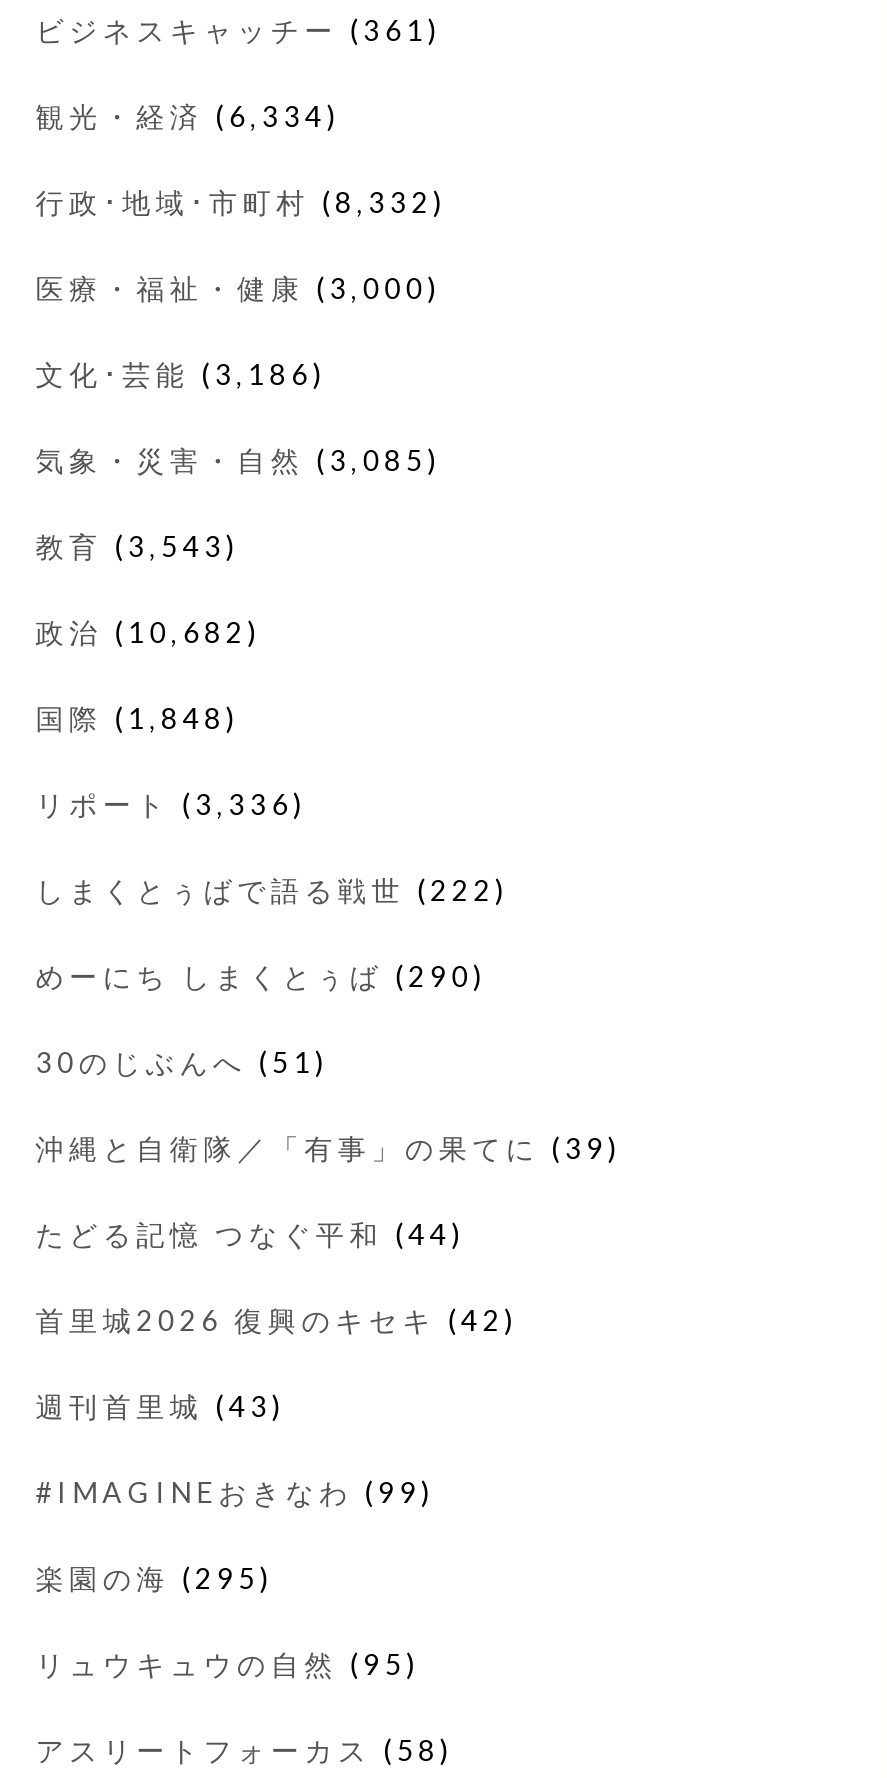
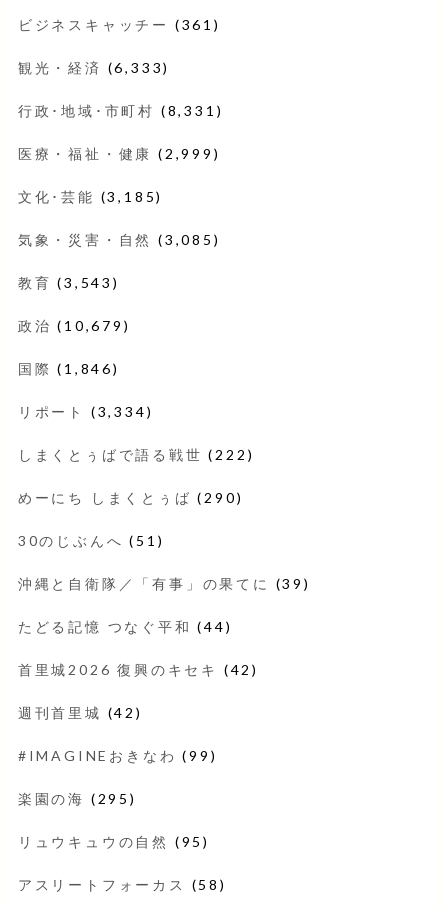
[35,99,340,133] 観光・経済(6,334) -> [18,59,170,76] 観光・経済(6,333)
[35,185,447,219] 行政･地域･市町村(8,332) -> [18,102,223,119] 行政･地域･市町村(8,331)
[35,271,441,305] 医療・福祉・健康(3,000) -> [18,145,220,162] 医療・福祉・健康(2,999)
[35,357,326,391] 文化･芸能(3,186) -> [18,188,163,205] 文化･芸能(3,185)
[35,615,261,649] 政治(10,682) -> [18,317,130,334] 政治(10,679)
[35,701,239,735] 国際(1,848) -> [18,360,120,377] 国際(1,846)
[35,787,307,821] リポート(3,336) -> [18,403,153,420] リポート(3,334)
[35,1389,285,1423] 週刊首里城(43) -> [18,704,143,721] 週刊首里城(42)

